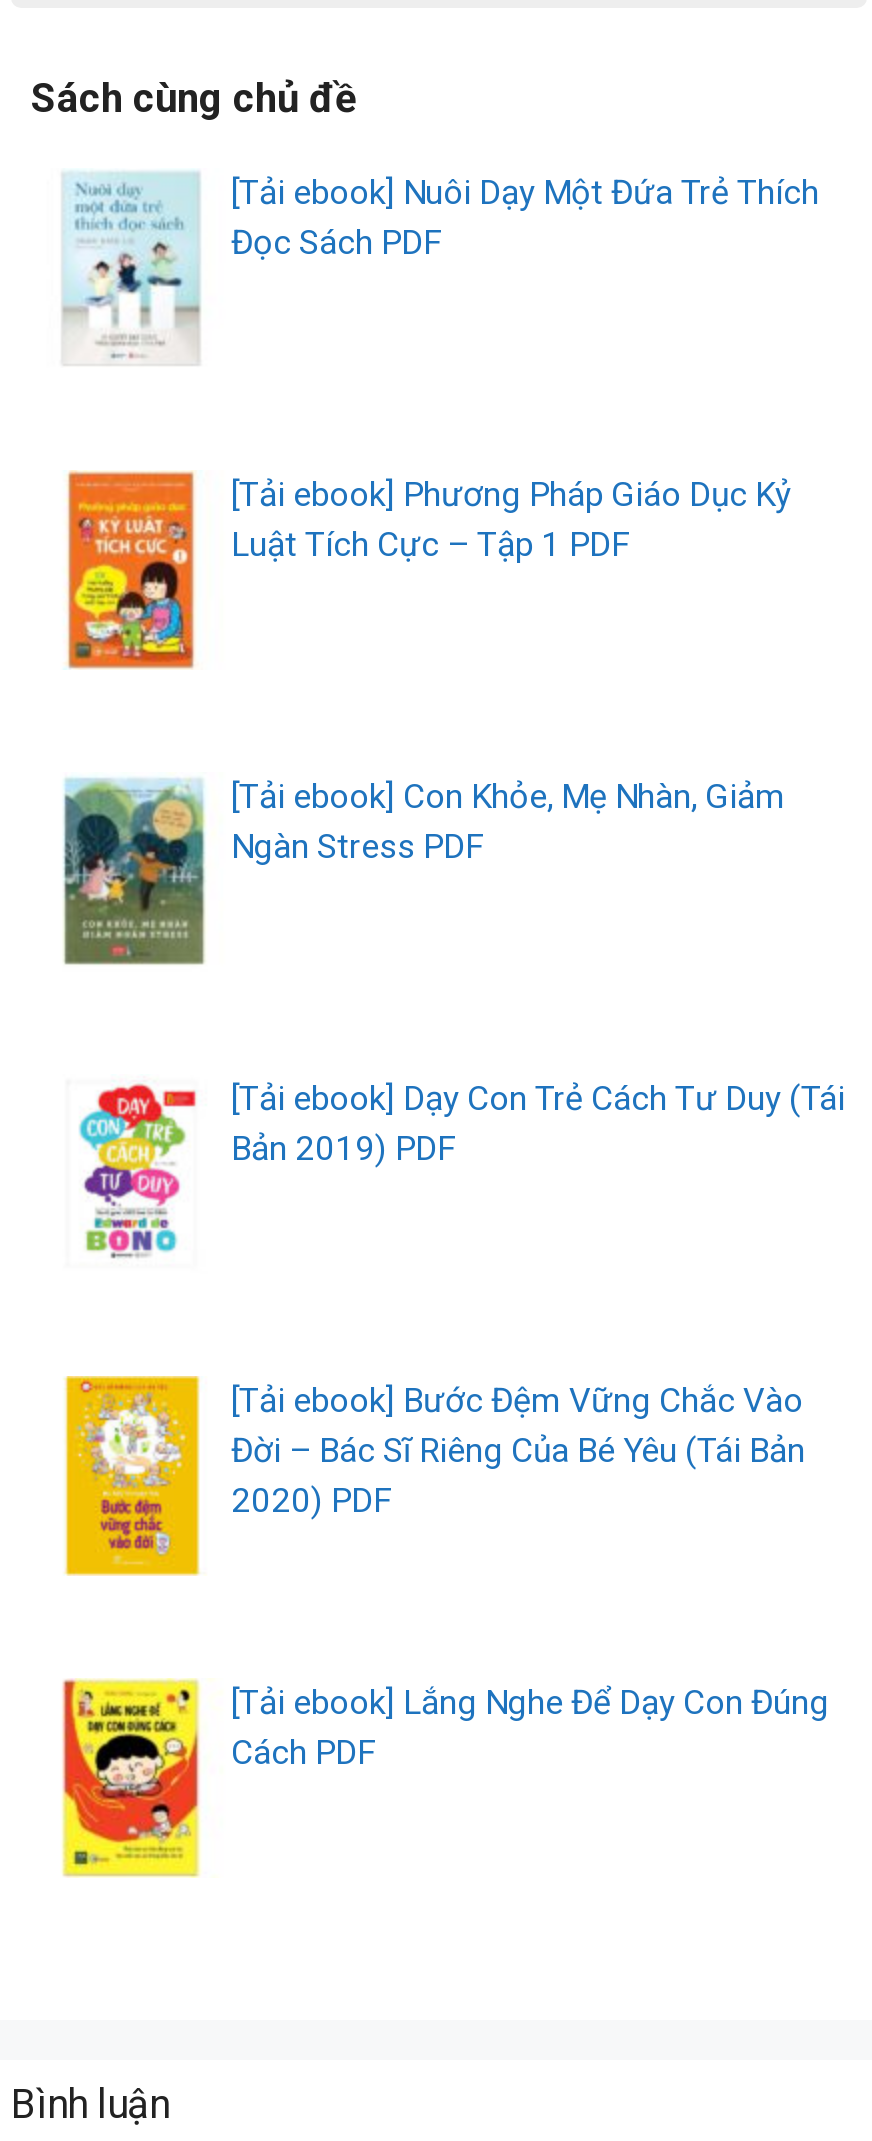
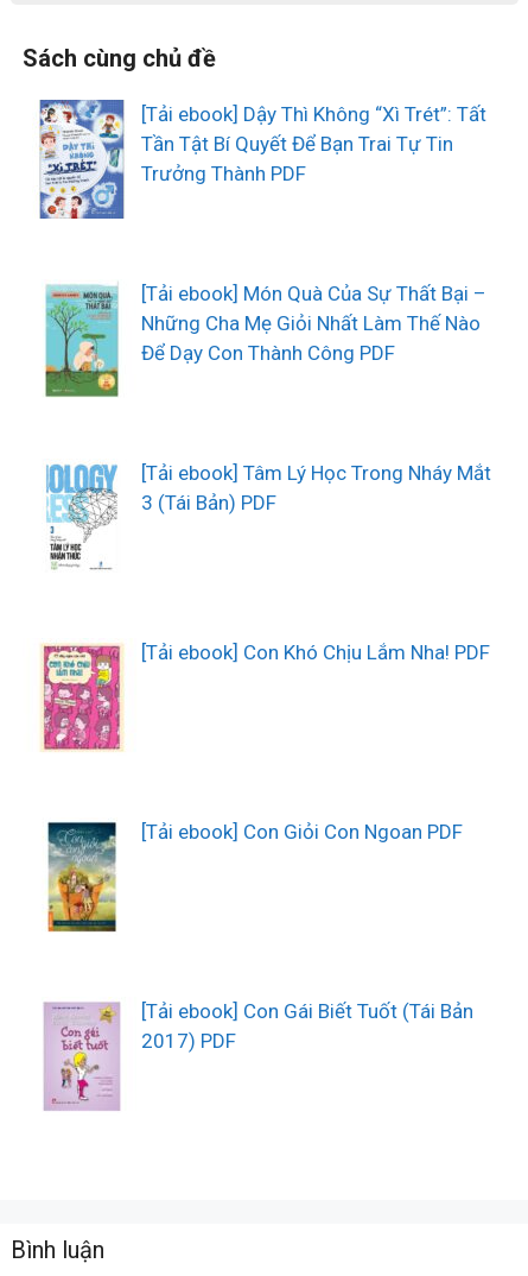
[61,168,819,368] [image] | [Tải ebook] Nuôi Dạy Một Đứa Trẻ Thích | Đọc Sách PDF -> [39,99,486,220] [image] | [Tải ebook] Dậy Thì Không “Xì Trét”: Tất | Tần Tật Bí Quyết Để Bạn Trai Tự Tin | Trưởng Thành PDF
[67,470,791,670] [image] | [Tải ebook] Phương Pháp Giáo Dục Kỷ | Luật Tích Cực – Tập 1 PDF -> [44,280,486,398] [image] | [Tải ebook] Món Quà Của Sự Thất Bại – | Những Cha Mẹ Giỏi Nhất Làm Thế Nào | Để Dạy Con Thành Công PDF
[63,776,785,966] [image] | [Tải ebook] Con Khỏe, Mẹ Nhàn, Giảm | Ngàn Stress PDF -> [42,461,491,573] [image] | [Tải ebook] Tâm Lý Học Trong Nháy Mắt | 3 (Tái Bản) PDF
[63,1078,845,1264] [image] | [Tải ebook] Dạy Con Trẻ Cách Tư Duy (Tái | Bản 2019) PDF -> [39,641,490,752] [image] | [Tải ebook] Con Khó Chịu Lắm Nha! PDF
[63,1374,805,1578] [image] | [Tải ebook] Bước Đệm Vững Chắc Vào | Đời – Bác Sĩ Riêng Của Bé Yêu (Tái Bản | 2020) PDF -> [43,817,463,936] [image] | [Tải ebook] Con Giỏi Con Ngoan PDF
[61,1678,829,1878] [image] | [Tải ebook] Lắng Nghe Để Dạy Con Đúng | Cách PDF -> [42,997,473,1116] [image] | [Tải ebook] Con Gái Biết Tuốt (Tái Bản | 2017) PDF

